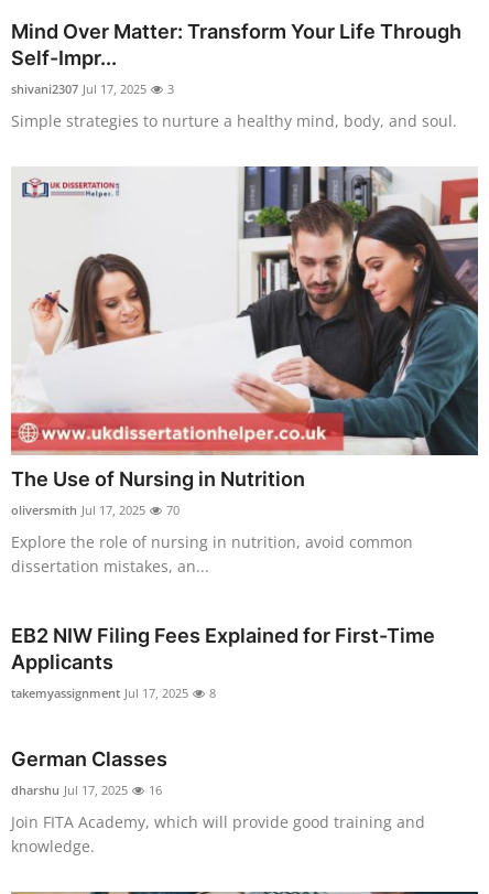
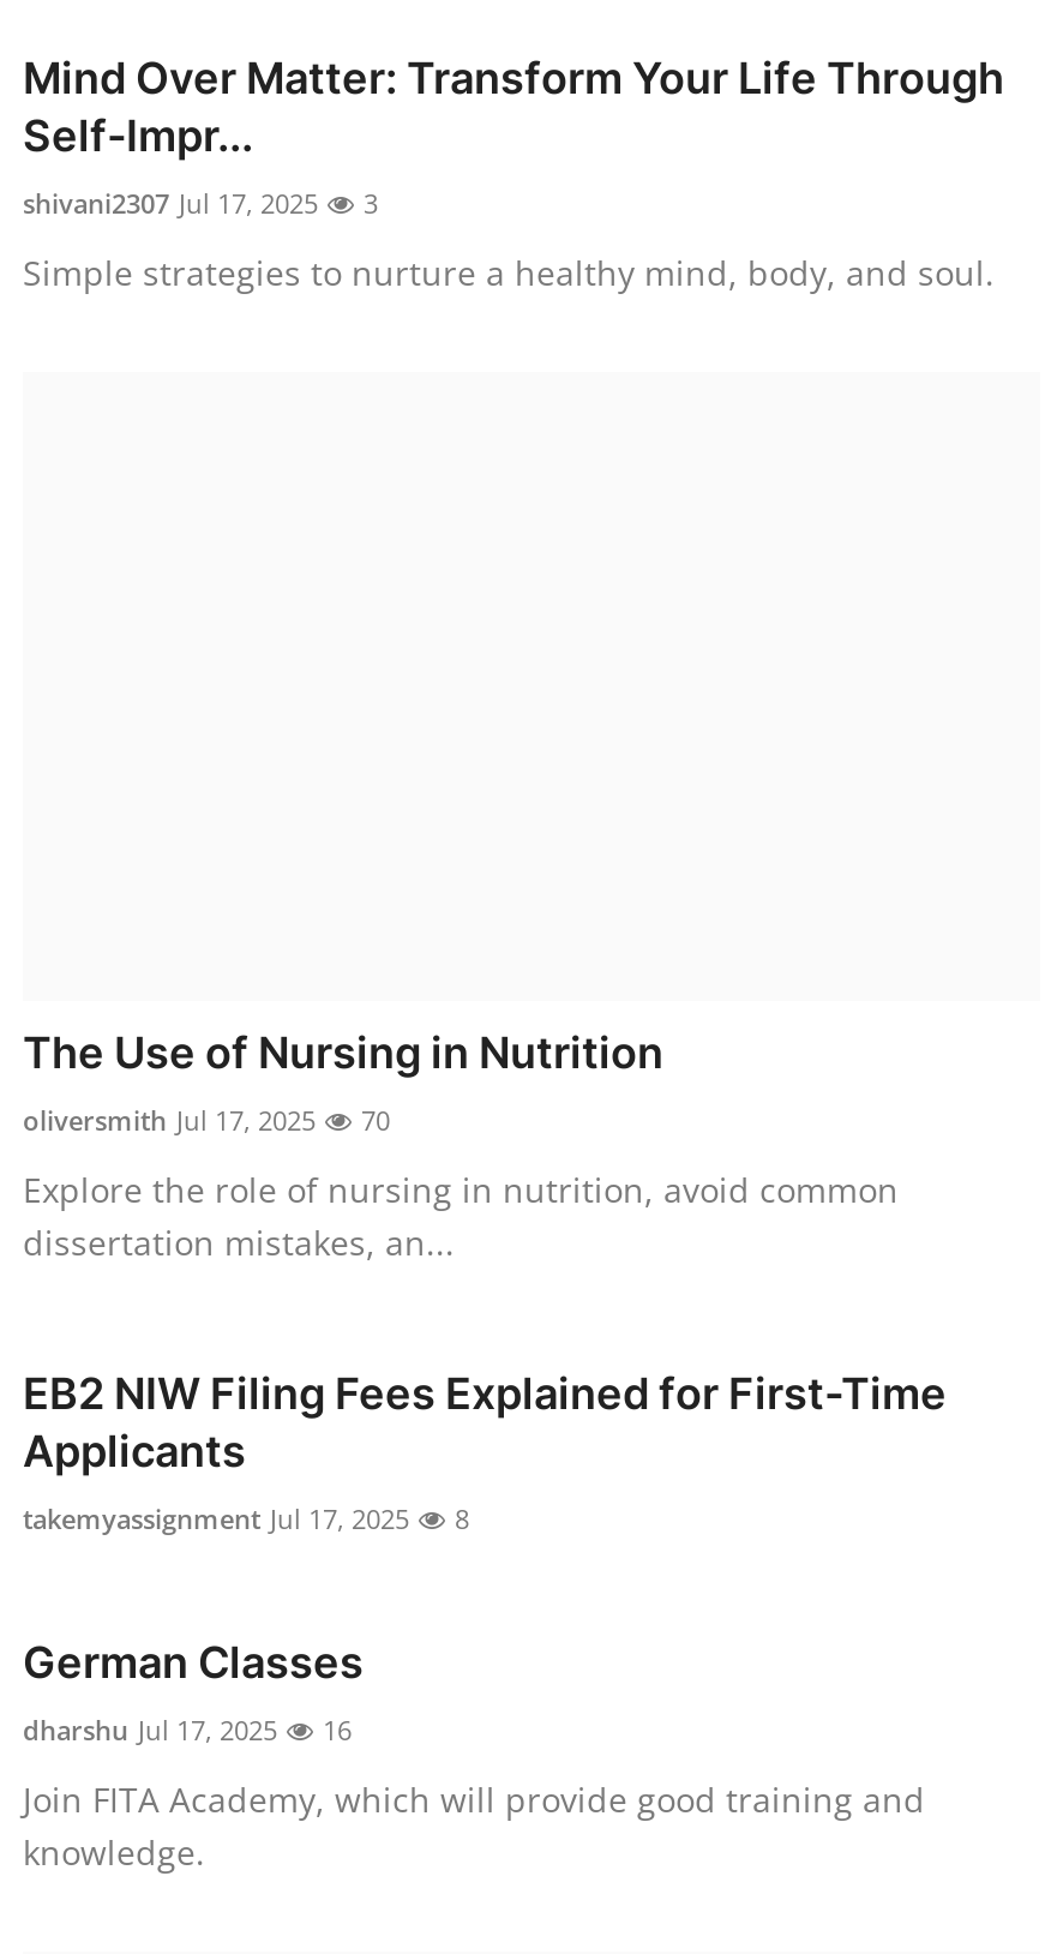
[10,165,479,456] [image] -> none

